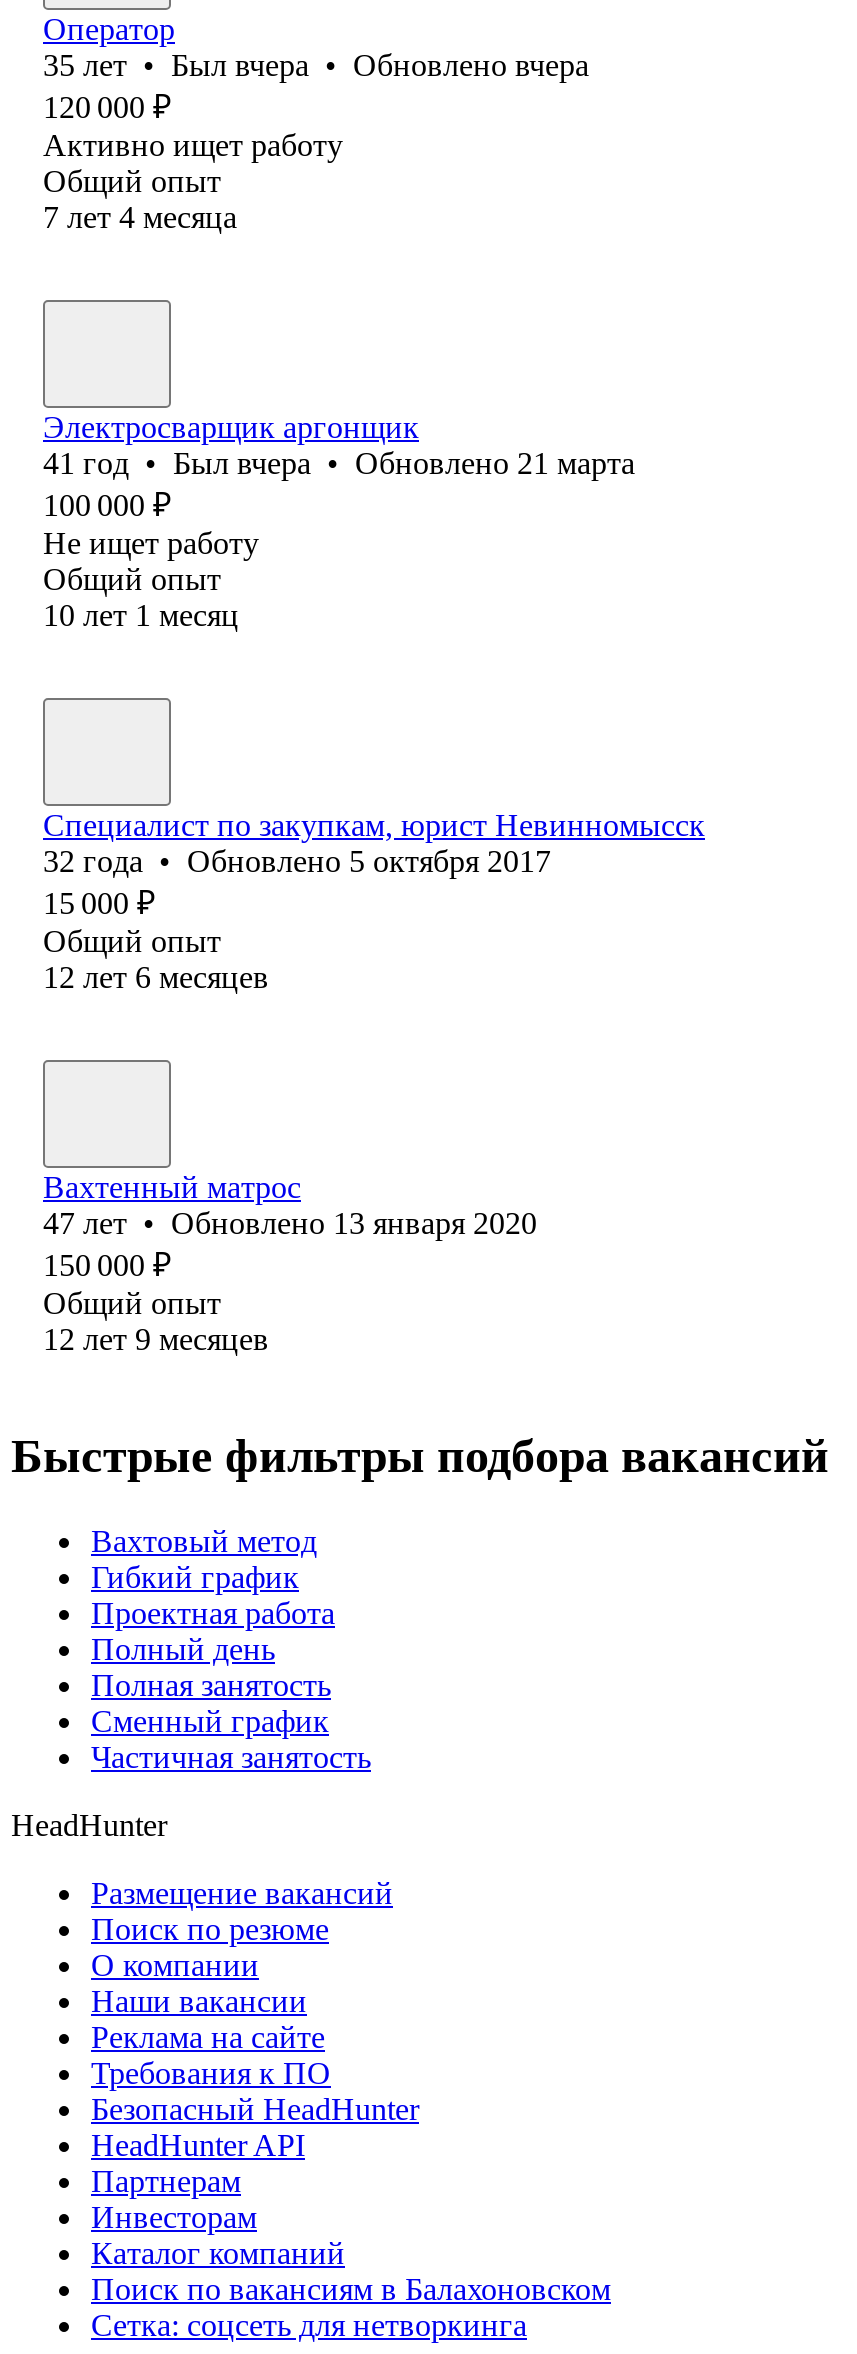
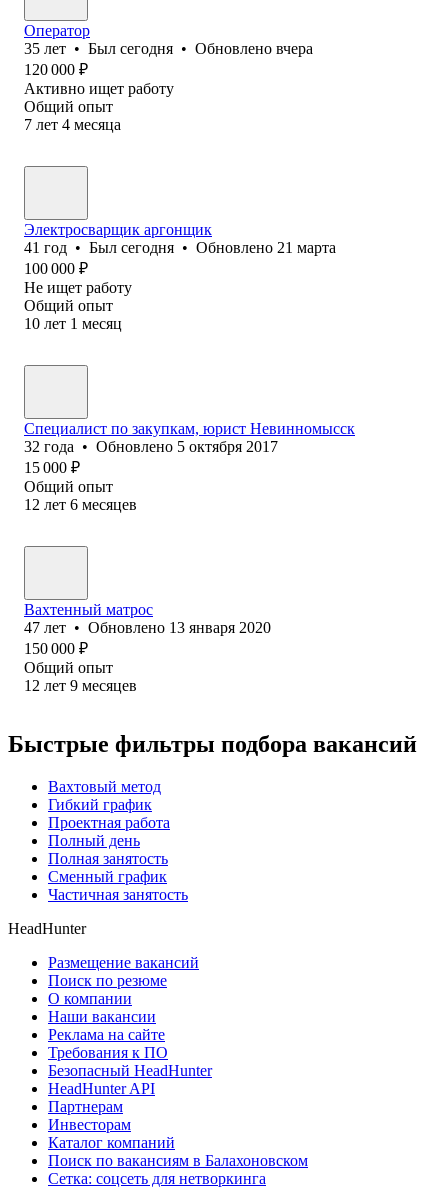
[43,48,589,82] 35 лет • Был вчера • Обновлено вчера -> [24,40,313,57] 35 лет • Был сегодня • Обновлено вчера
[43,446,635,480] 41 год • Был вчера • Обновлено 21 марта -> [24,239,336,256] 41 год • Был сегодня • Обновлено 21 марта

